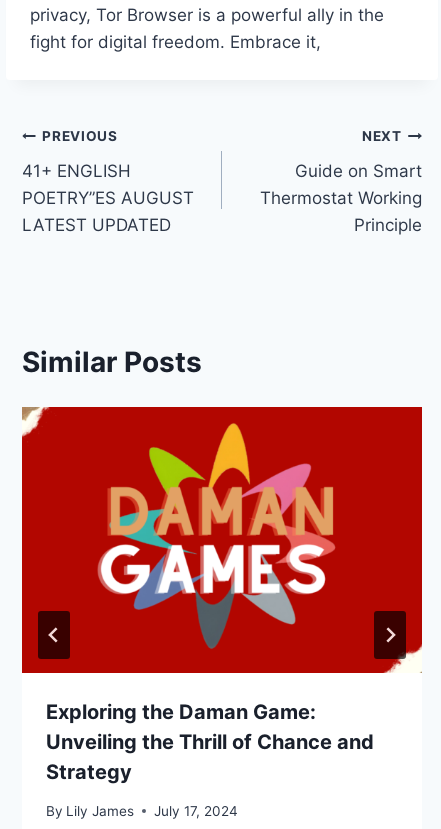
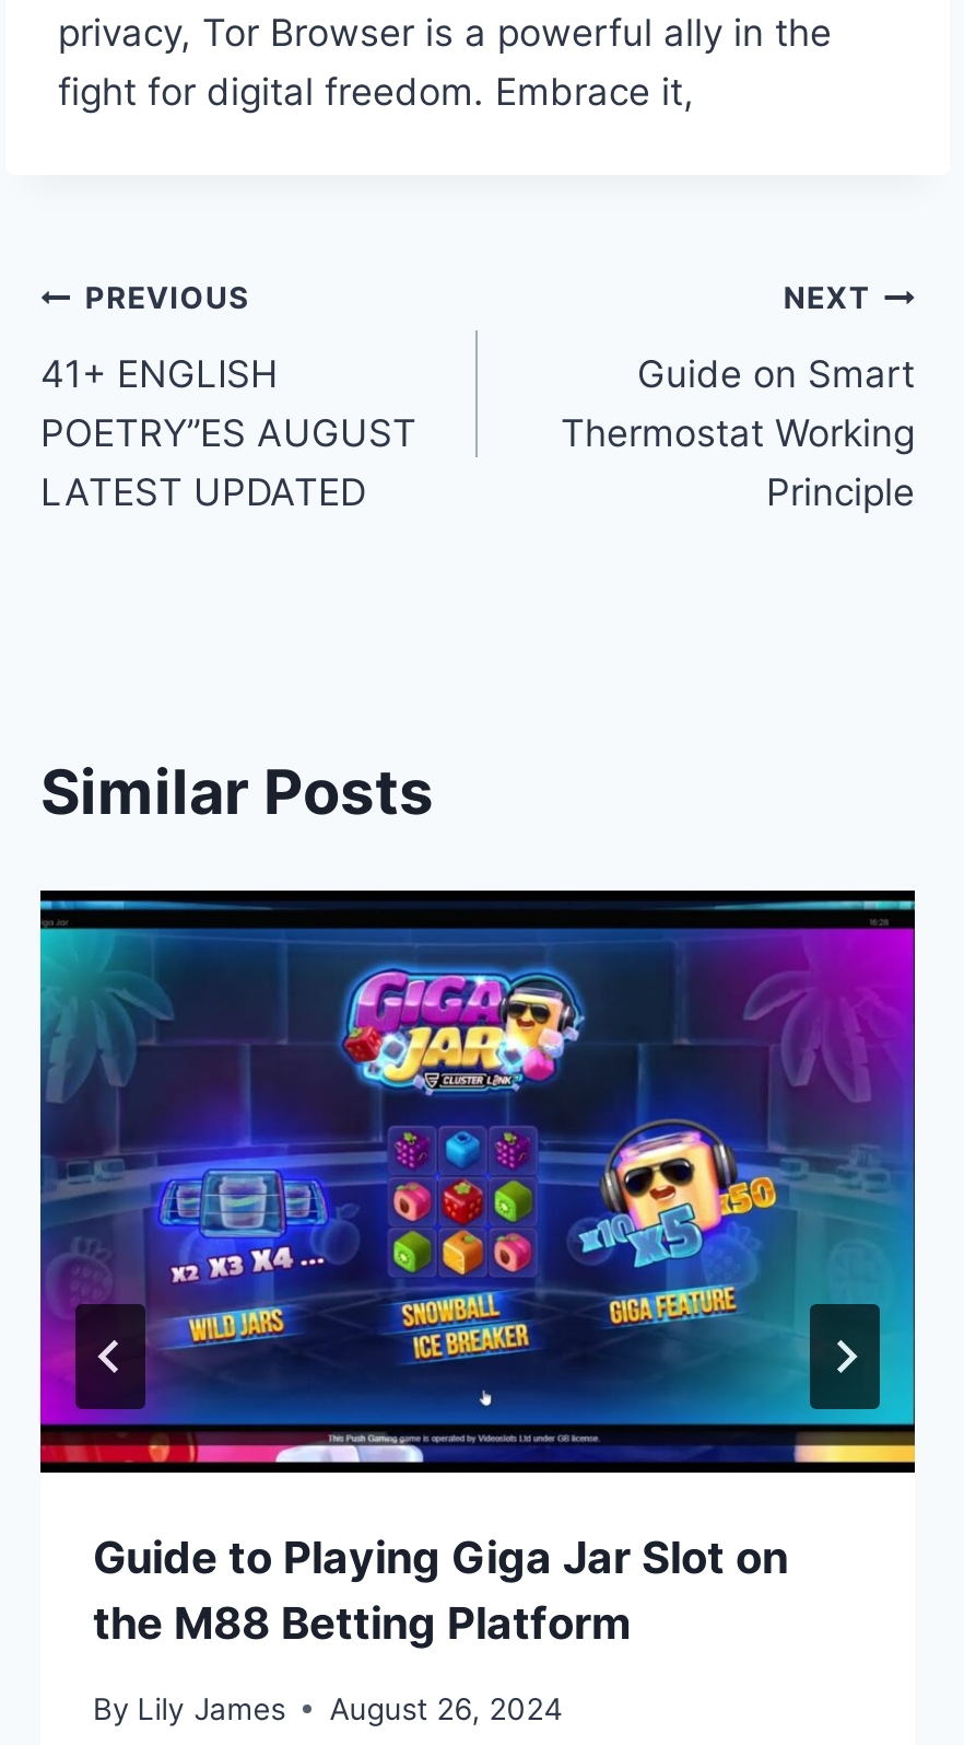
[21,406,423,784] [image] | Exploring the Daman Game: | Unveiling the Thrill of Chance and | Strategy -> [38,888,917,1650] [image] | Guide to Playing Giga Jar Slot on | the M88 Betting Platform
[46,803,238,819] By Lily James July 17, 2024 -> [93,1691,563,1726] By Lily James August 26, 2024

